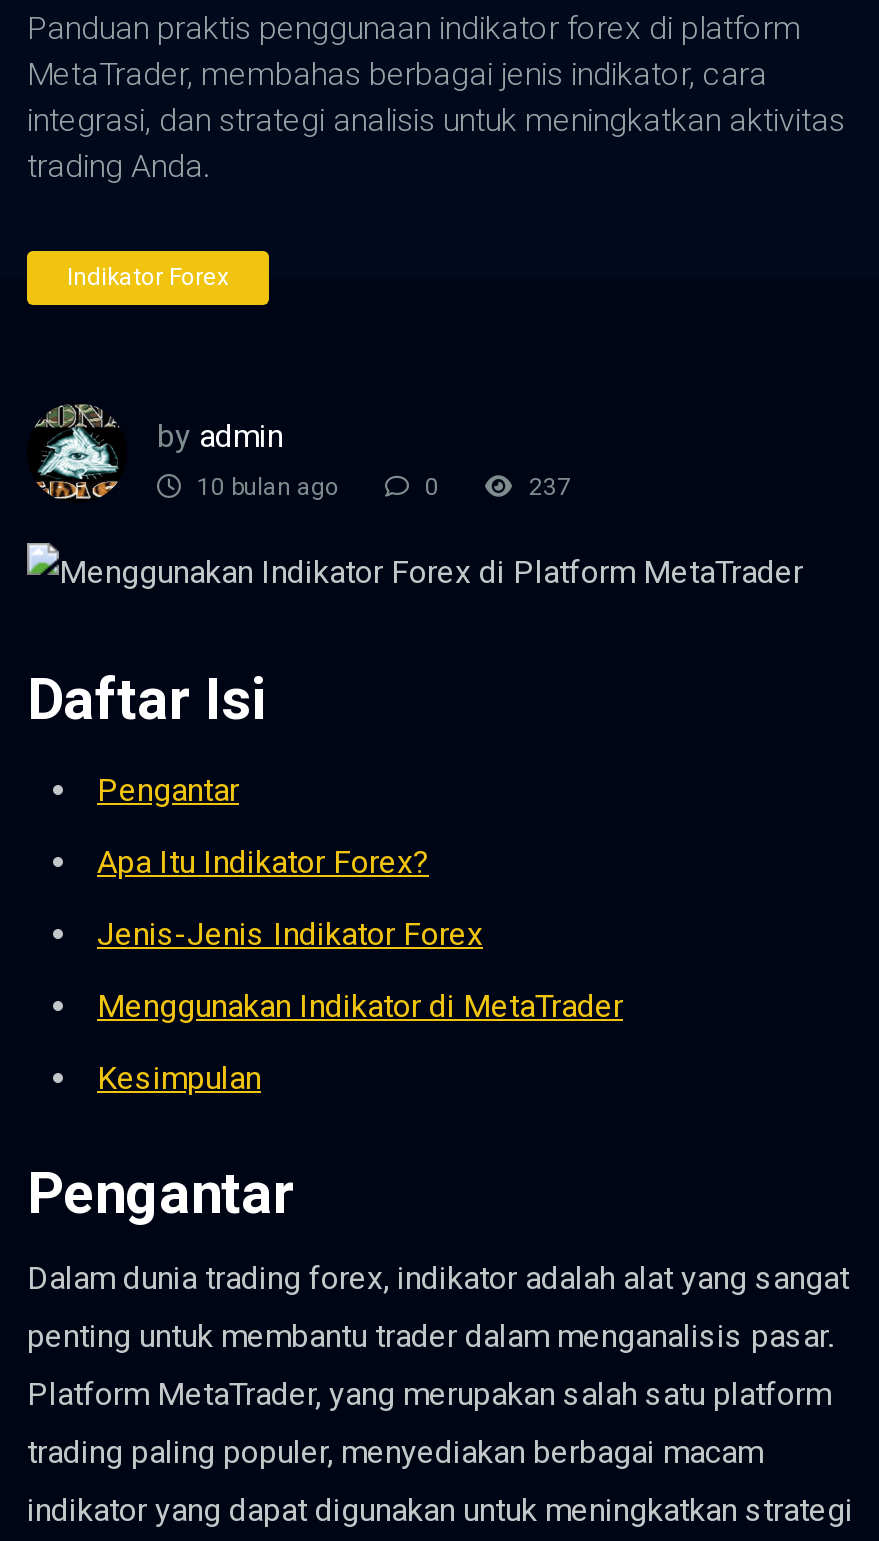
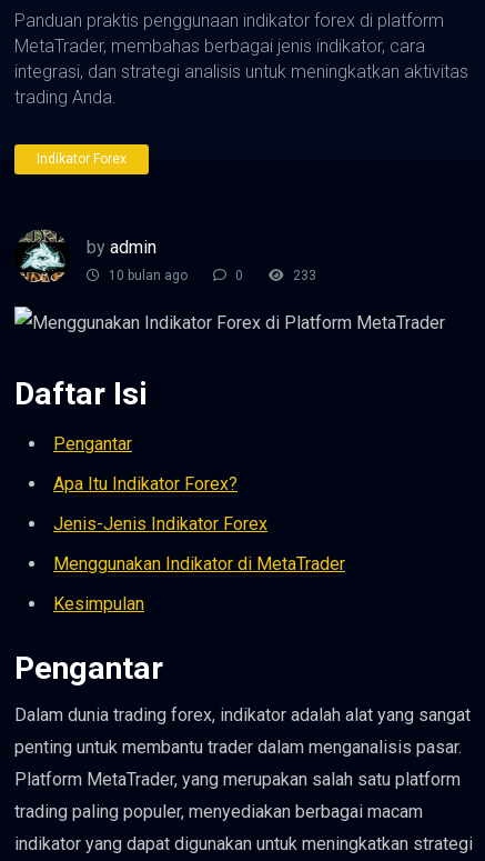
[523,473,571,501] 237 -> [290,268,316,284] 233

